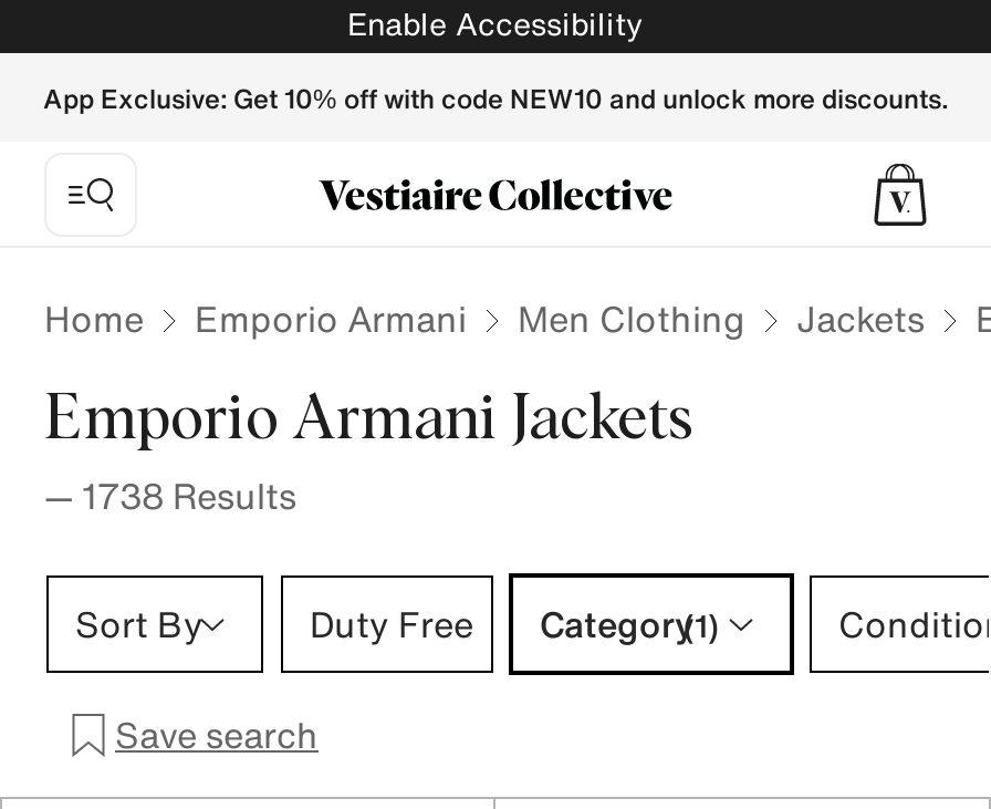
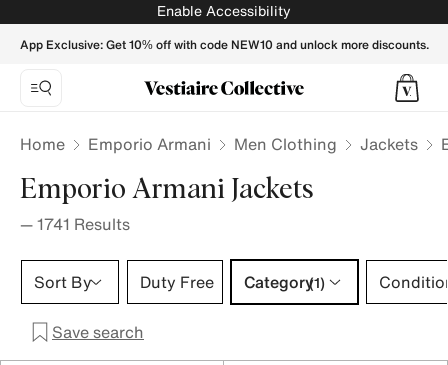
[44,469,296,522] — 1738 Results -> [20,212,130,236] — 1741 Results

